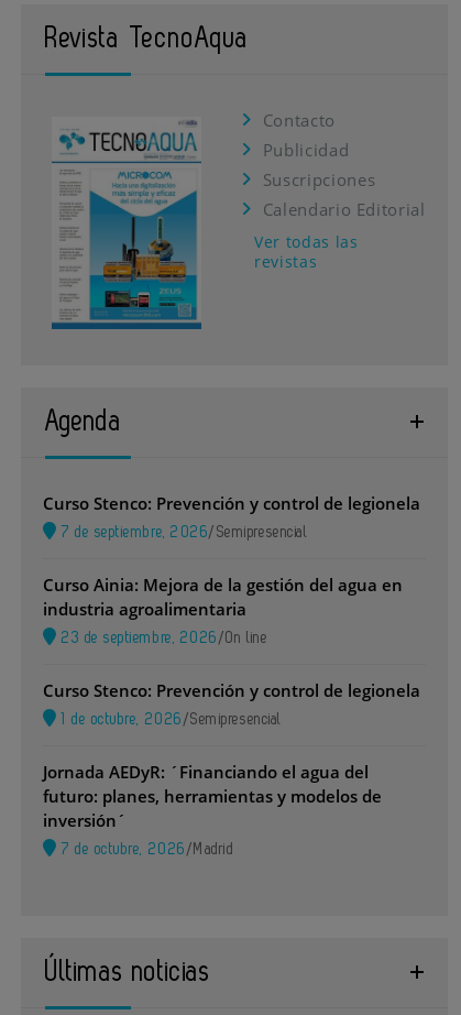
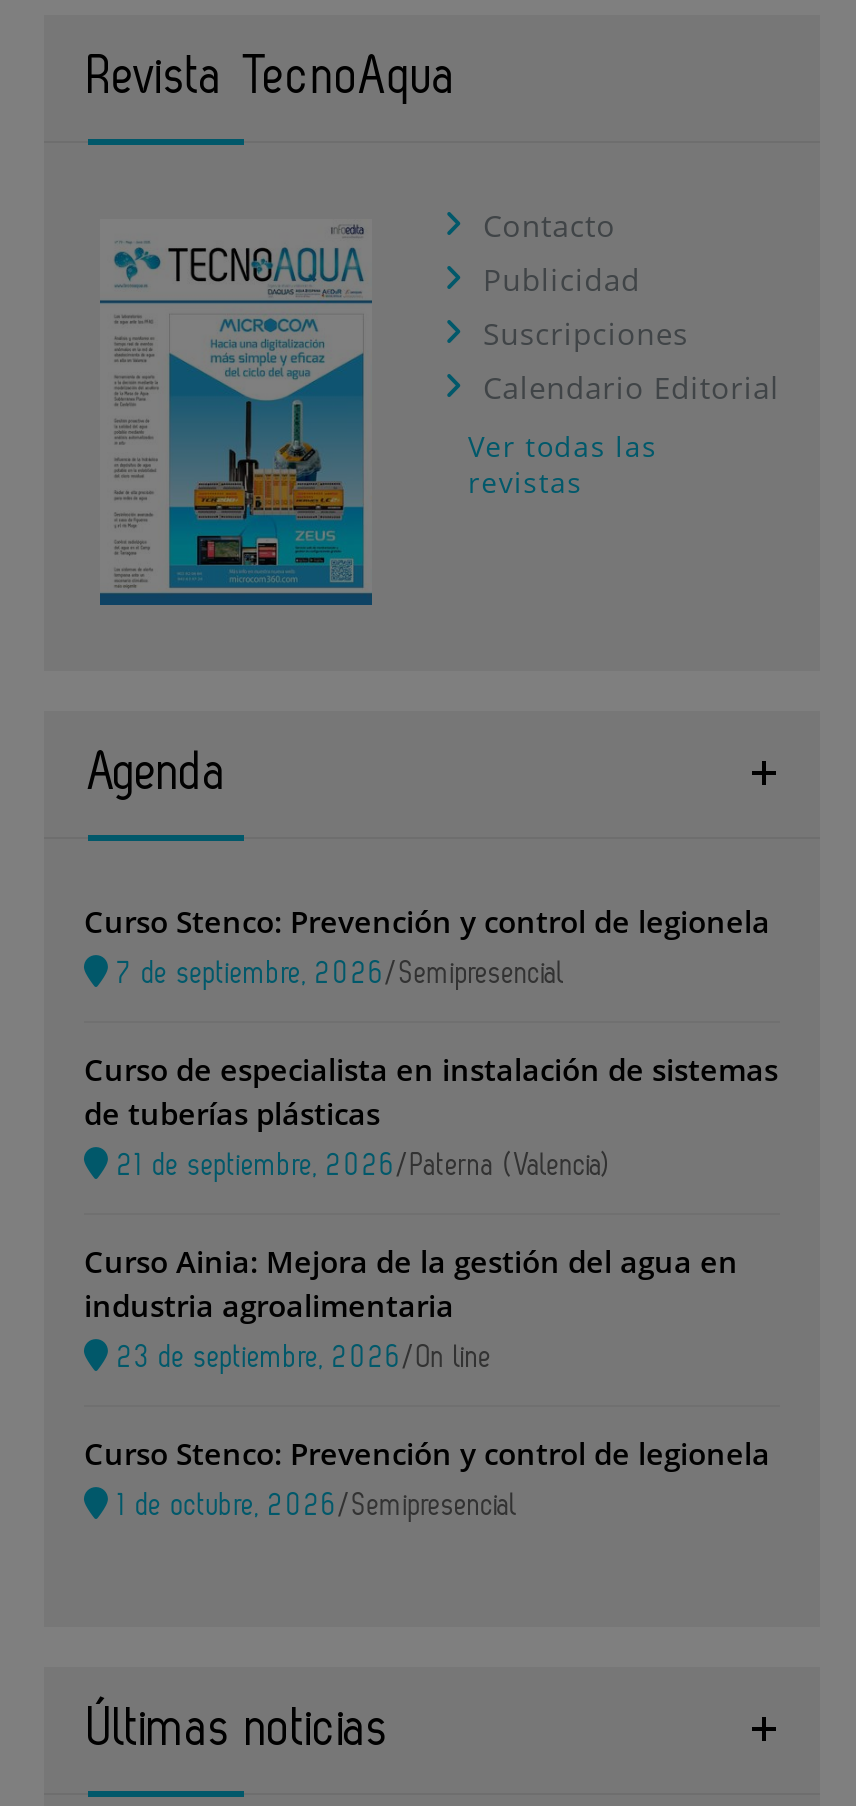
none -> [84,1048,778,1180] Curso de especialista en instalación de sistemas | de tuberías plásticas | 21 de septiembre, 2026/Paterna (Valencia)
moved [43,573,420,727] -> [84,1240,770,1520]: Curso Ainia: Mejora de la gestión del agua en | industria agroalimentaria | Curso Stenco: Prevención y control de legionela | 1 de octubre, 2026 /Semipresencial
[43,760,382,857] Jornada AEDyR: ´Financiando el agua del | futuro: planes, herramientas y modelos de | inversión´ | 7 de octubre, 2026 /Madrid -> none

